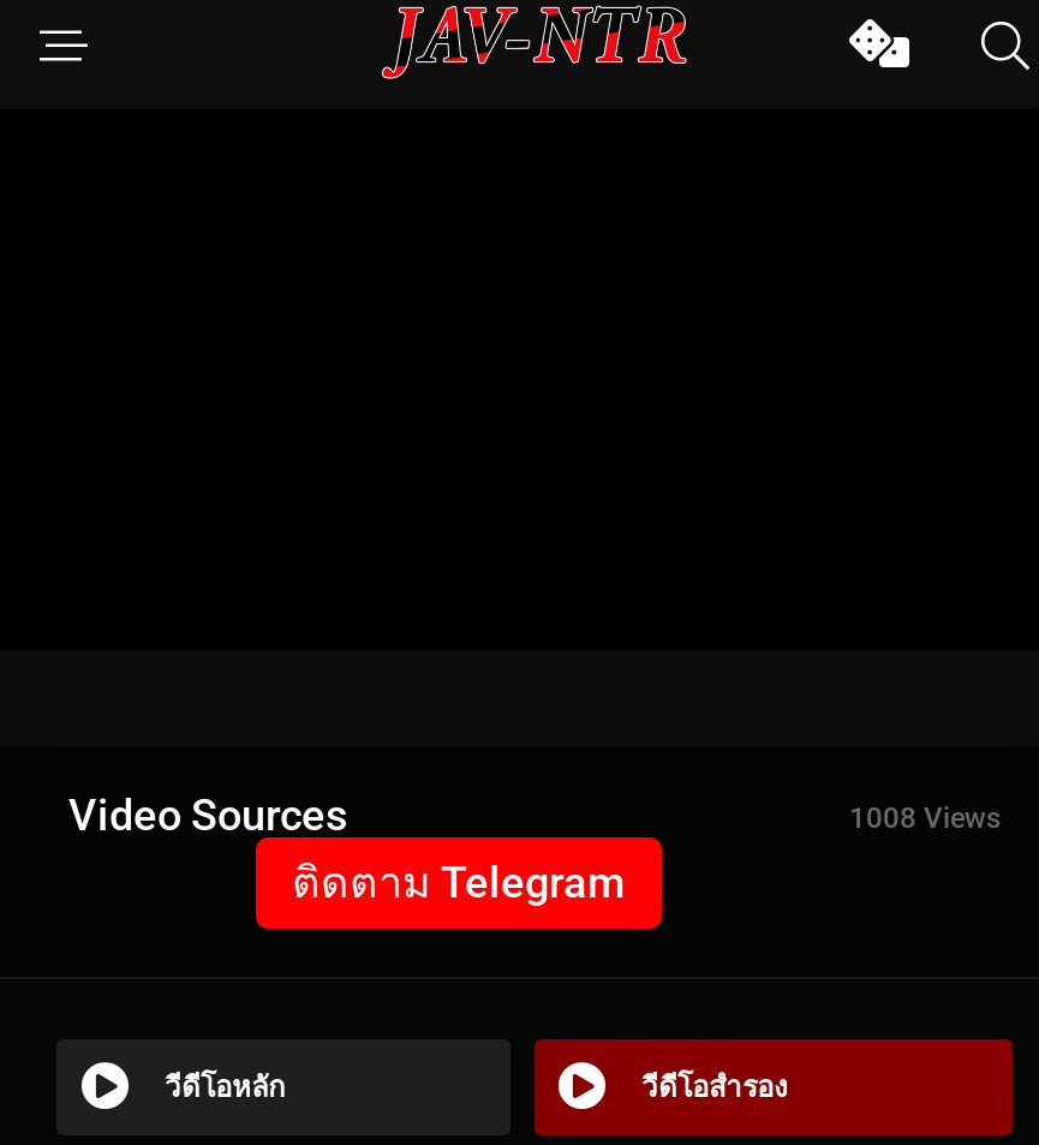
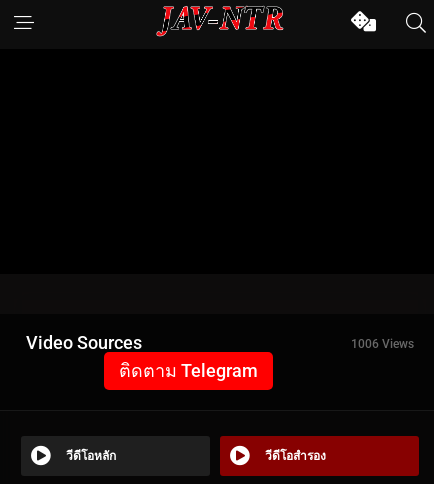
[849,801,1001,835] 1008 Views -> [351,337,414,351] 1006 Views

